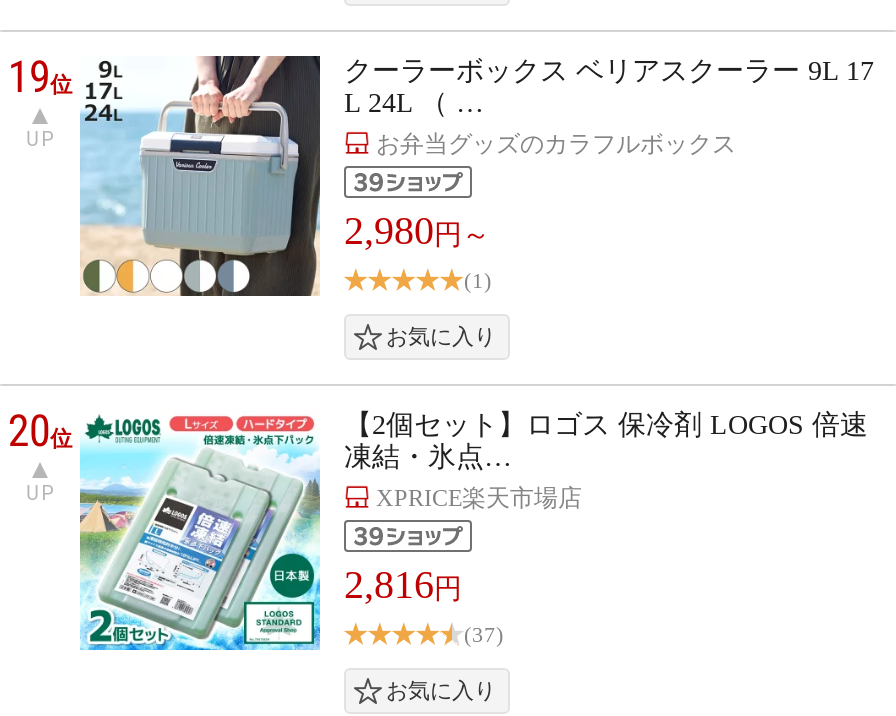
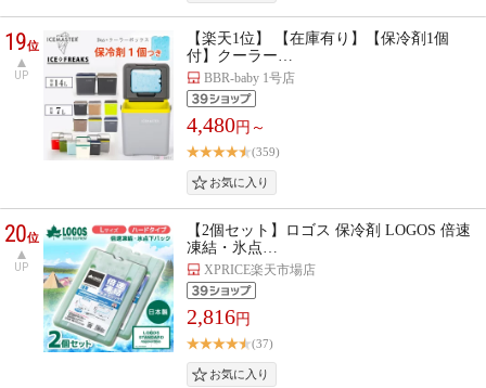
[80,54,874,298] [image] | クーラーボックス ベリアスクーラー 9L 17 | L 24L （ … | お弁当グッズのカラフルボックス -> [43,30,449,160] [image] | 【楽天1位】 【在庫有り】【保冷剤1個 | 付】クーラー… | BBR-baby 1号店
[344,208,492,293] 2,980円～ | (1) -> [187,112,280,159] 4,480円～ | (359)

